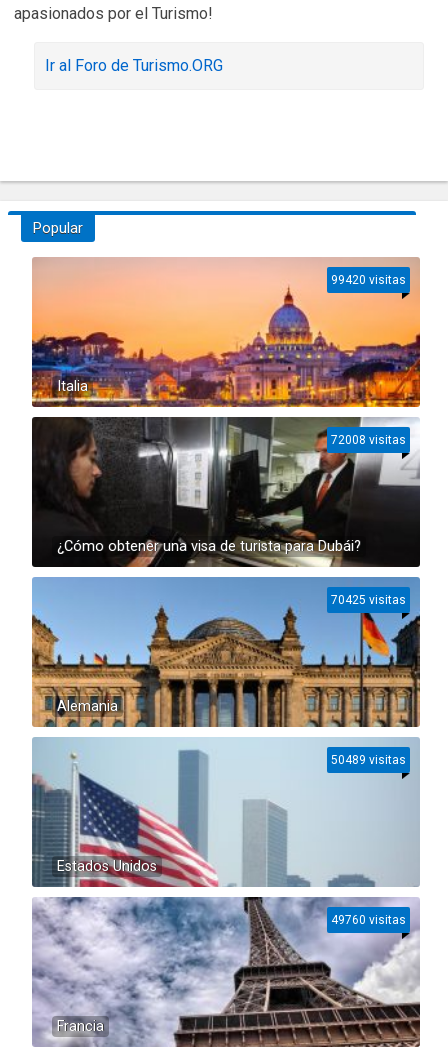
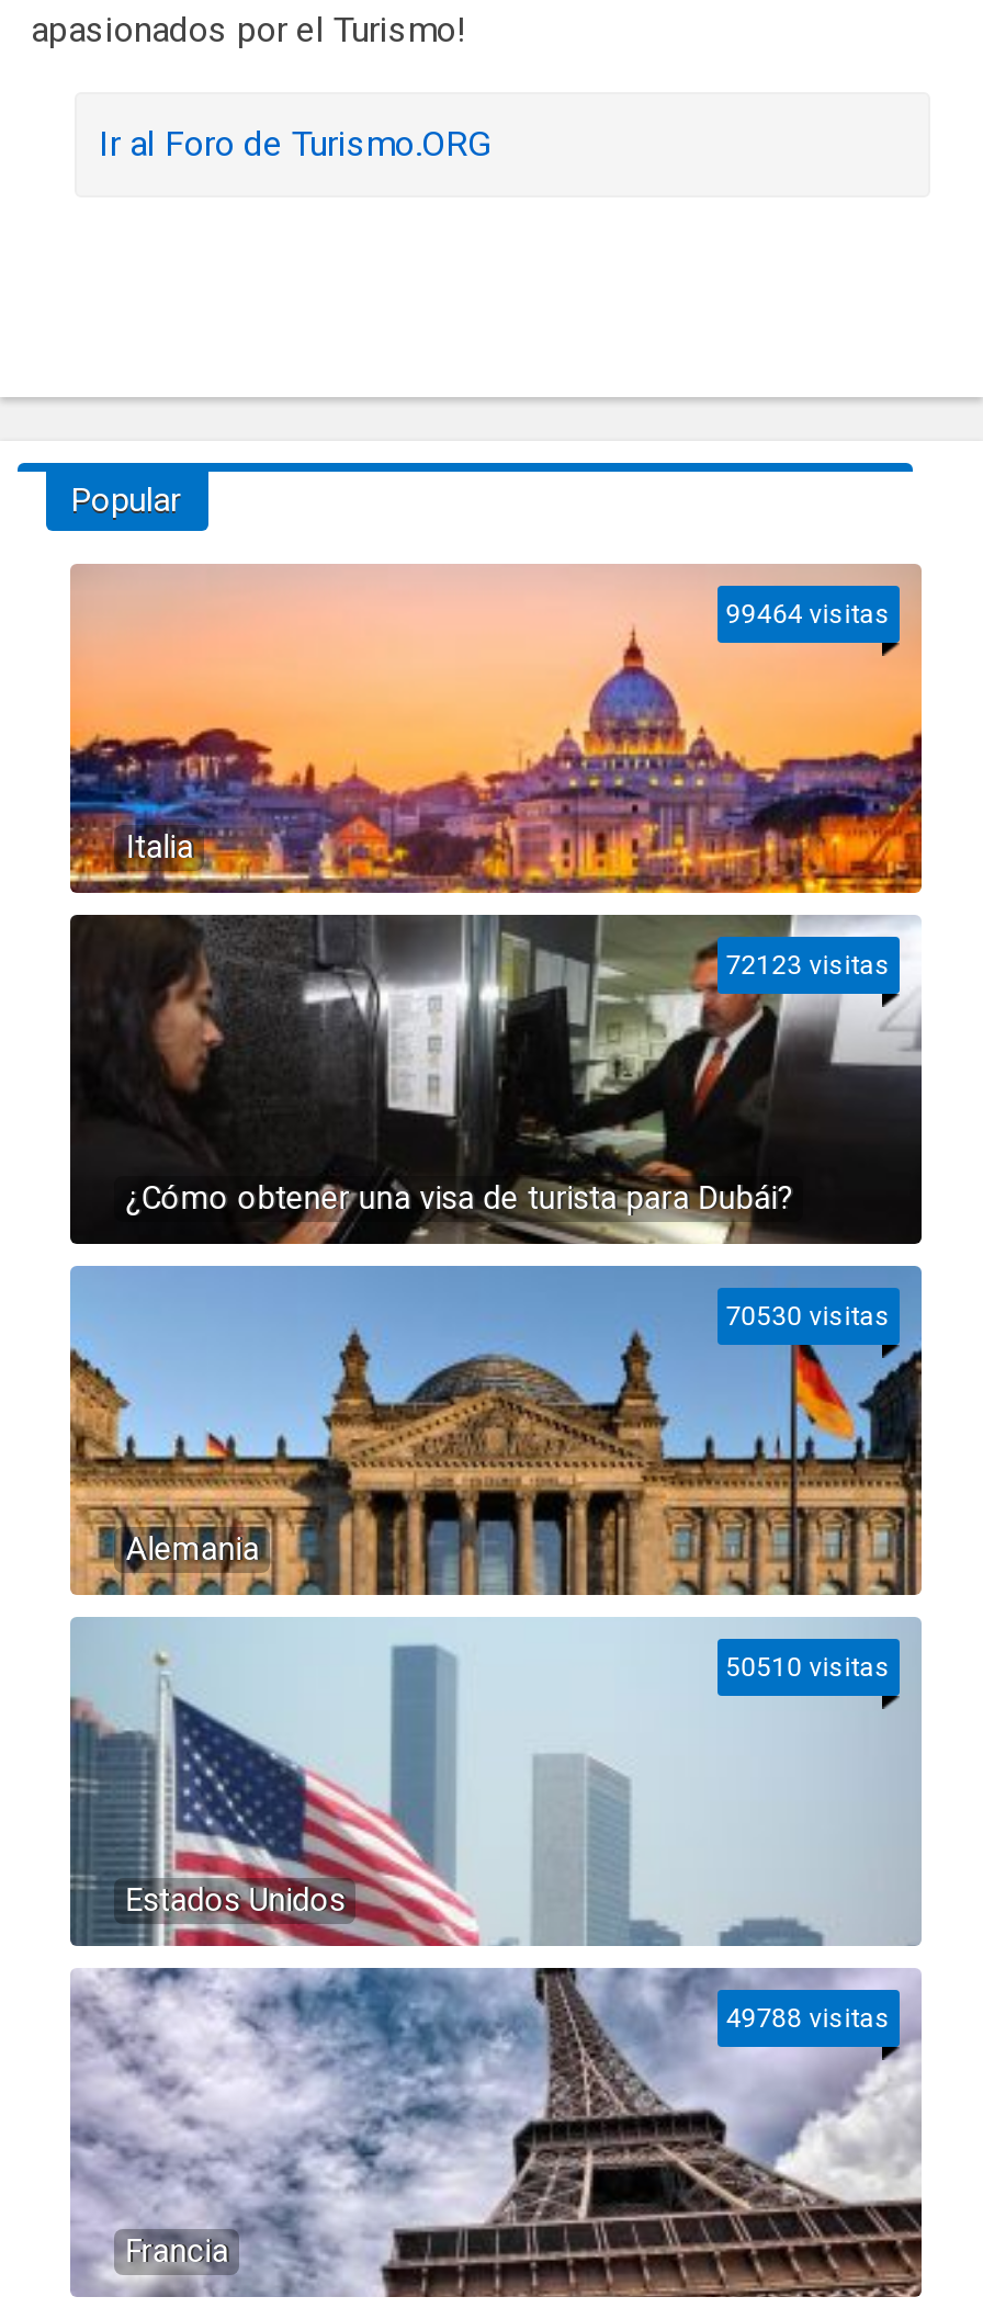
[331,273,406,287] 99420 visitas -> [726,599,890,630] 99464 visitas
[331,433,406,447] 72008 visitas -> [726,950,890,981] 72123 visitas
[331,593,406,607] 70425 visitas -> [726,1301,890,1332] 70530 visitas
[331,753,406,767] 50489 visitas -> [726,1652,890,1683] 50510 visitas
[331,913,406,927] 49760 visitas -> [726,2003,890,2034] 49788 visitas

